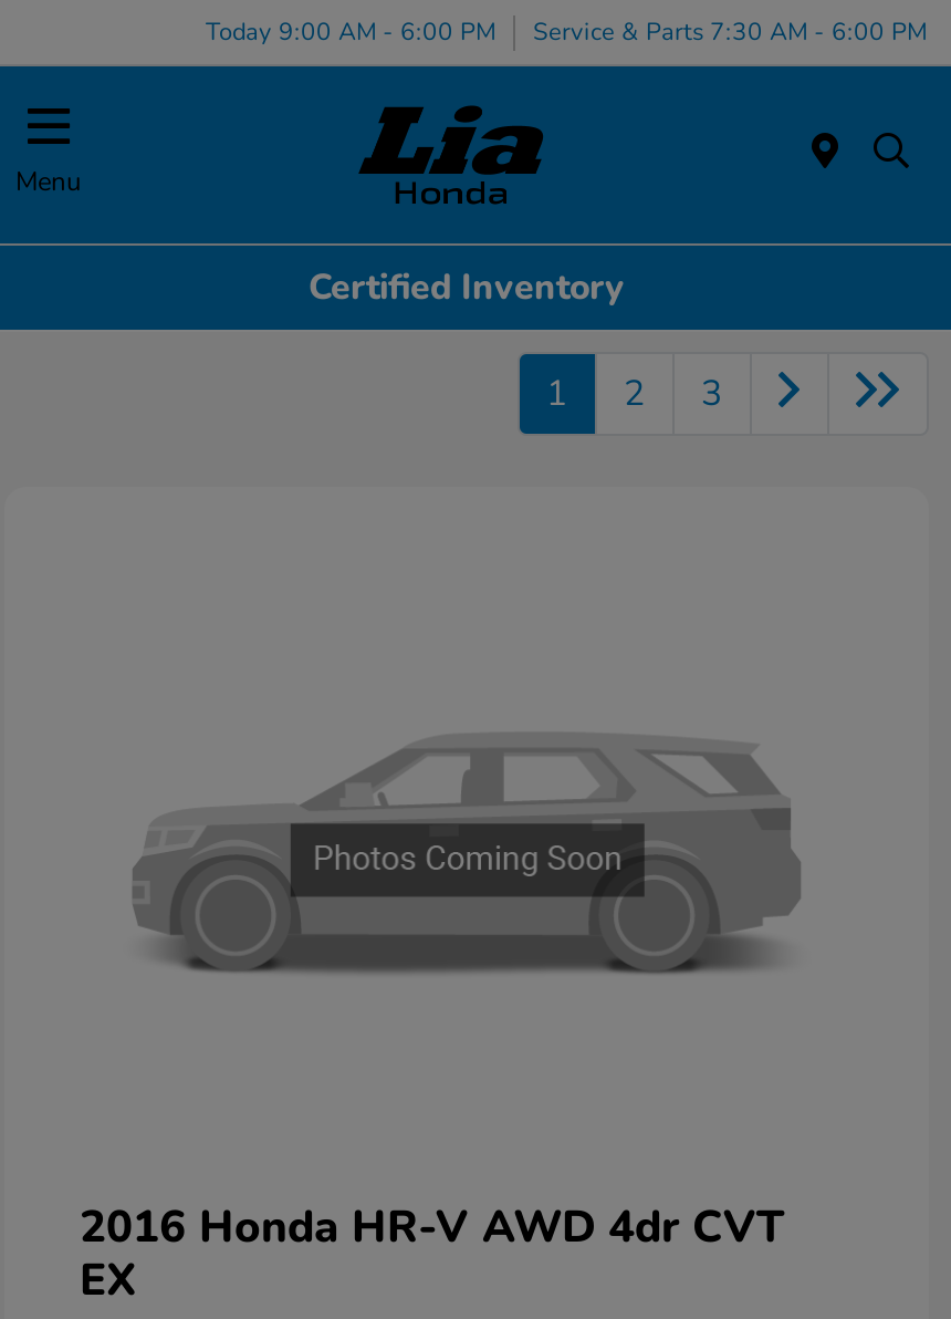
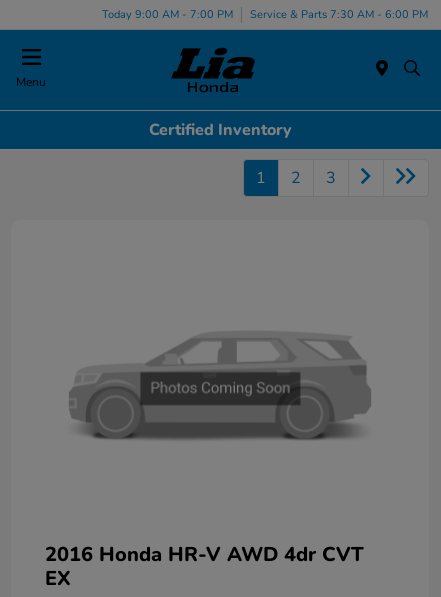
[206,14,927,48] Today 9:00 AM - 6:00 PM Service & Parts 7:30 AM - 6:00 PM -> [102,6,428,21] Today 9:00 AM - 7:00 PM Service & Parts 7:30 AM - 6:00 PM

